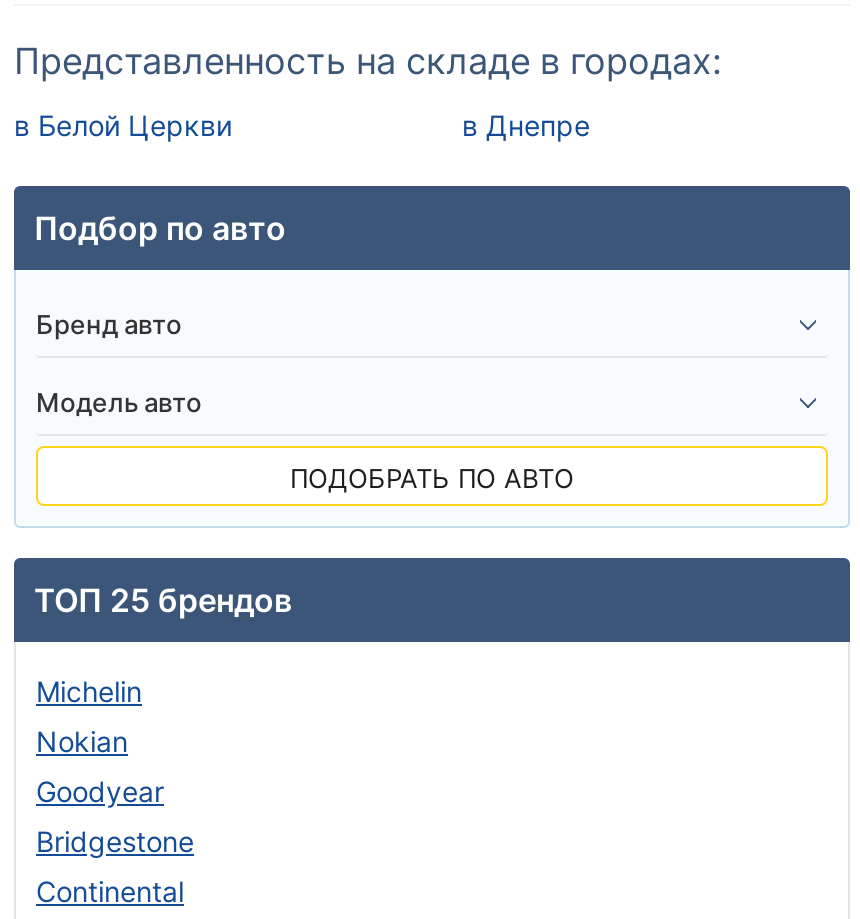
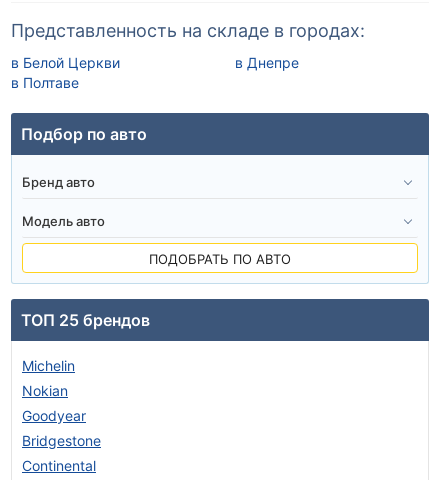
none -> [11,74,79,91] в Полтаве

